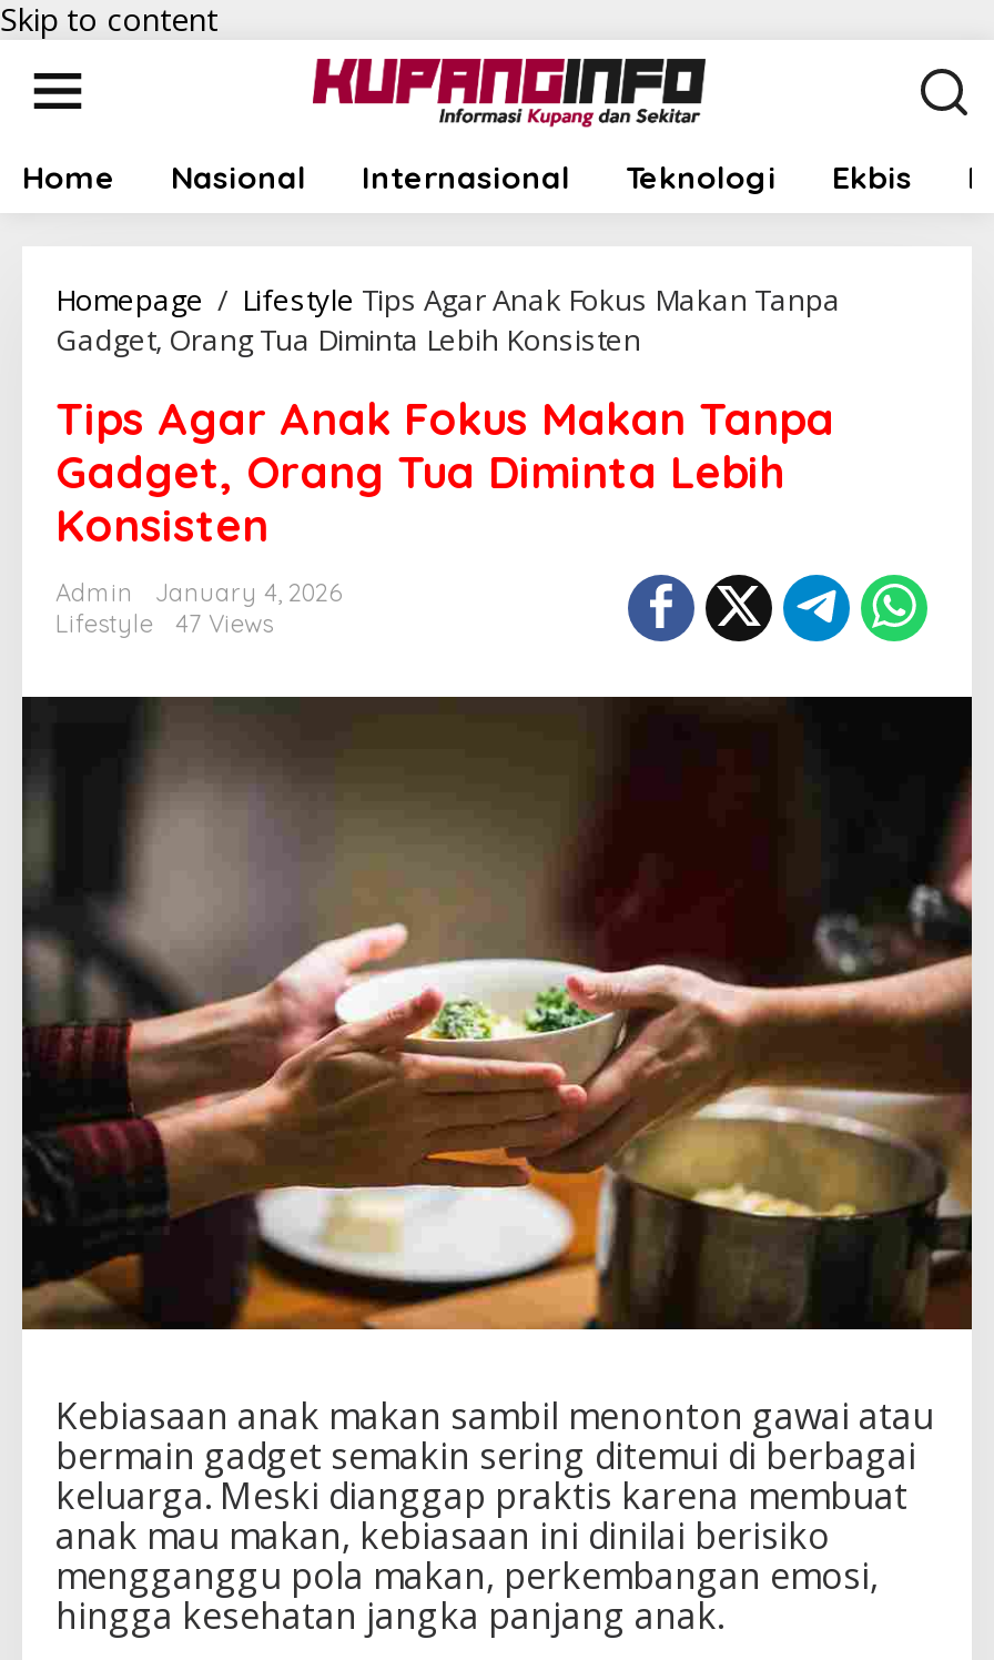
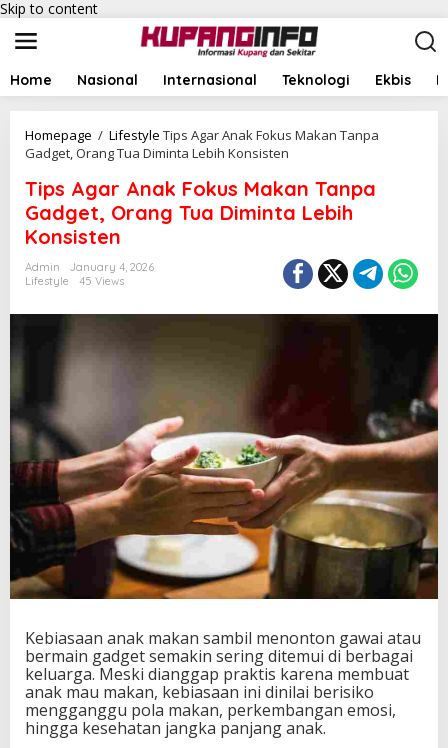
[55,608,273,639] Lifestyle 47 Views -> [25,274,124,288] Lifestyle 45 Views

